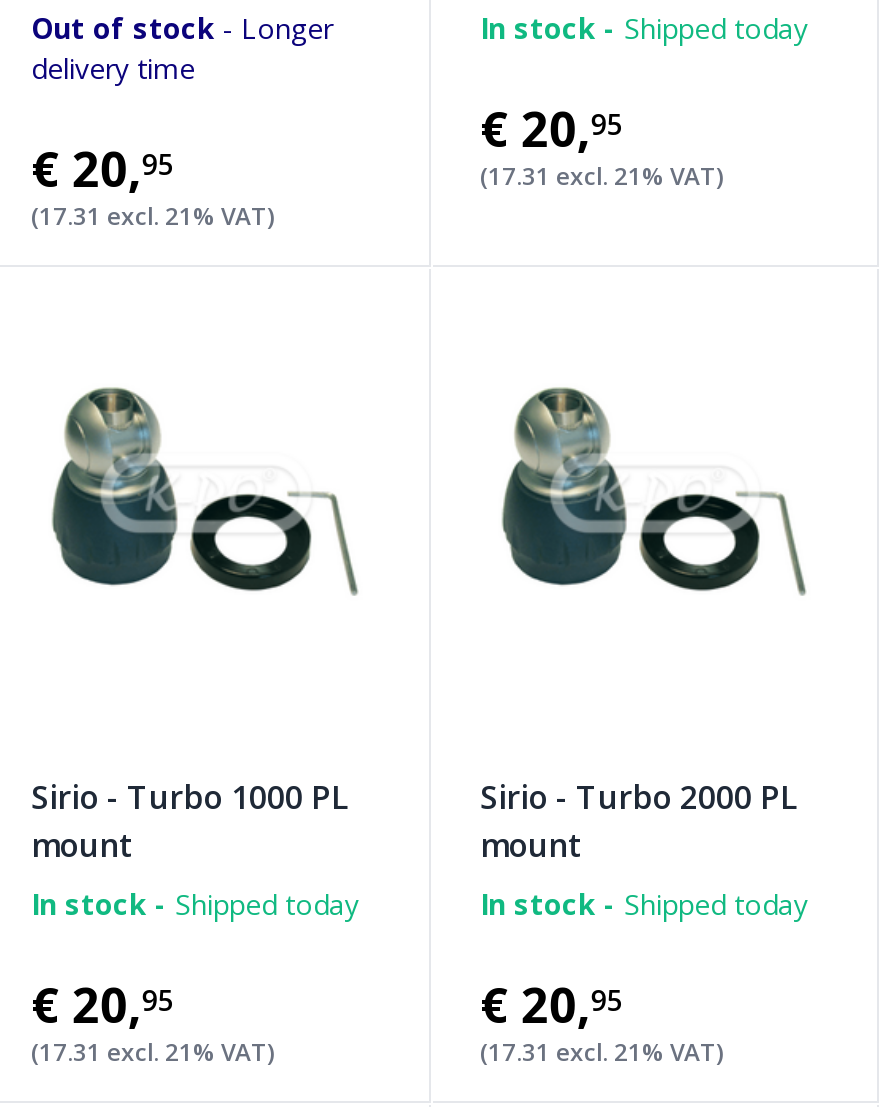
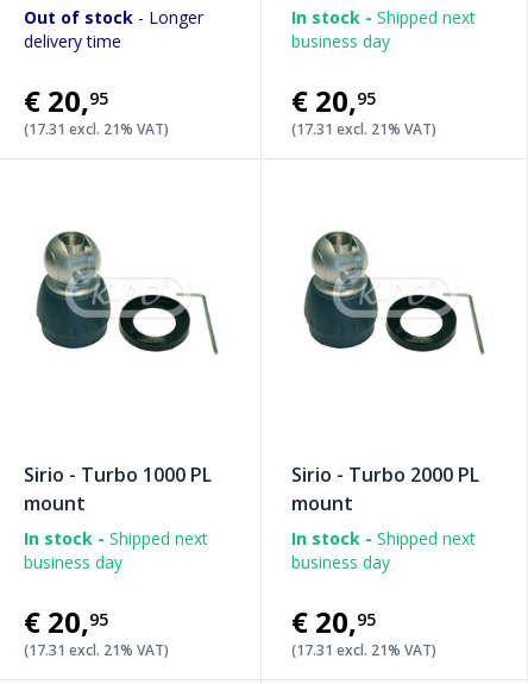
[480,9,808,47] In stock - Shipped today -> [291,6,475,52] In stock - Shipped next | business day
[31,885,359,923] In stock - Shipped today -> [24,527,208,573] In stock - Shipped next | business day
[480,885,808,923] In stock - Shipped today -> [291,527,475,573] In stock - Shipped next | business day

